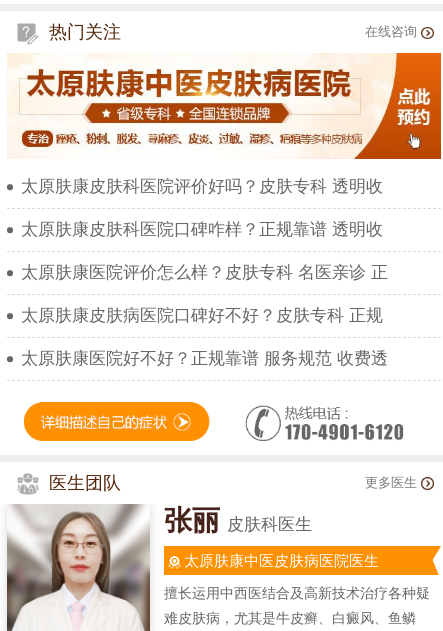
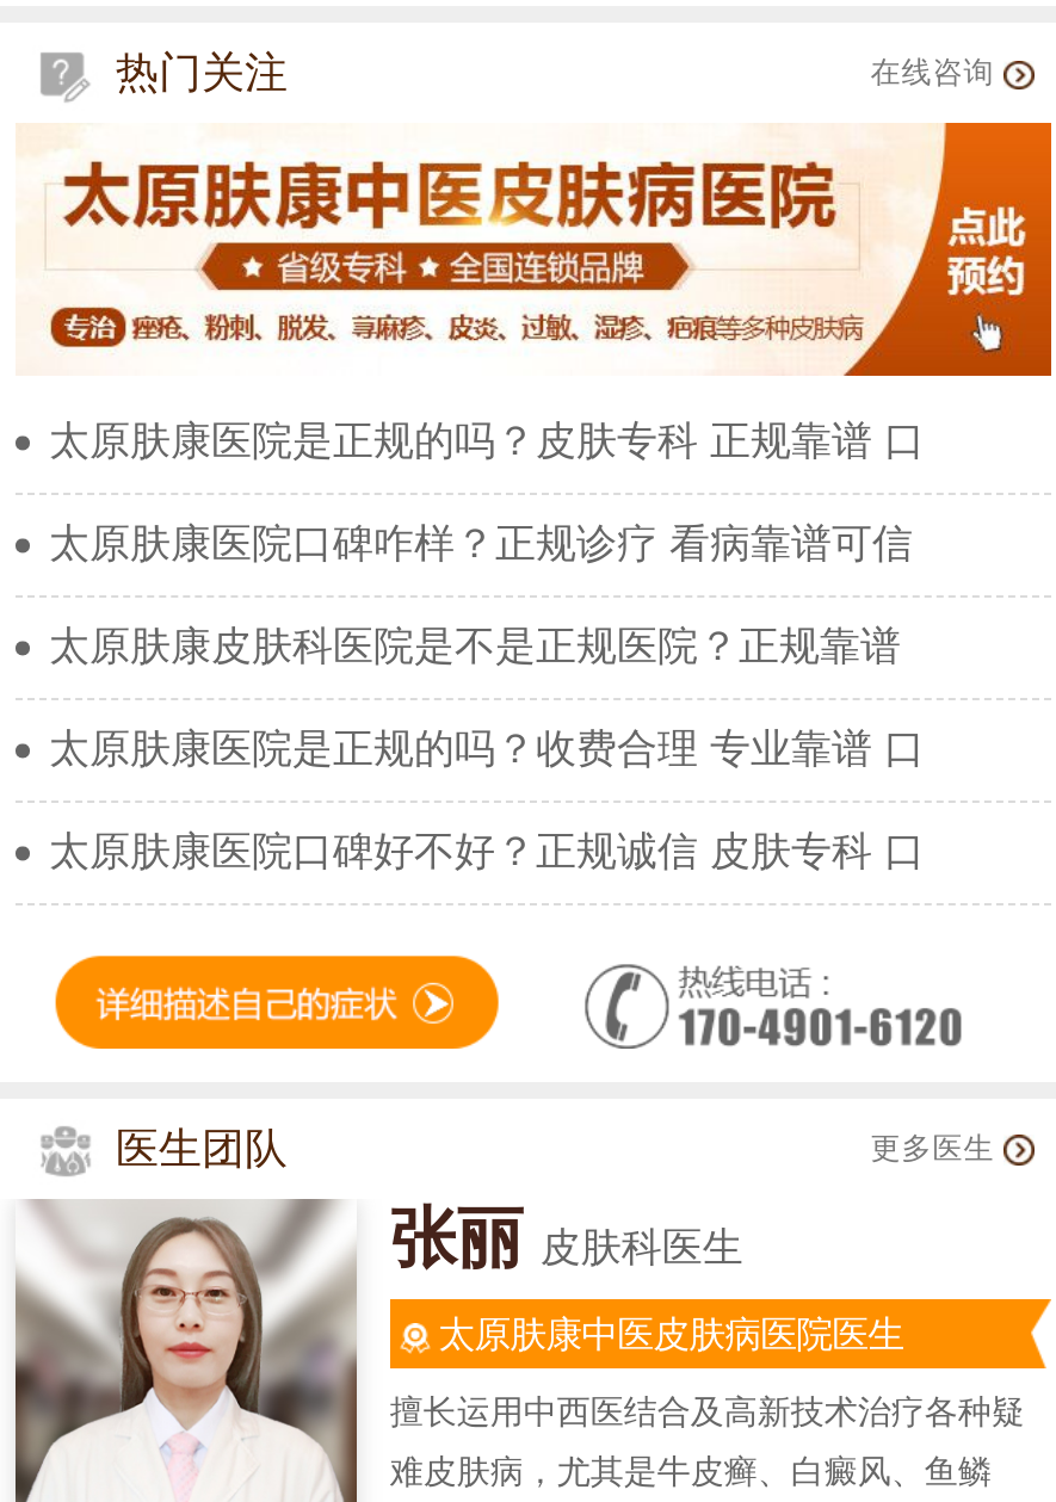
[21,177,383,196] 太原肤康皮肤科医院评价好吗？皮肤专科 透明收 -> [49,419,925,464] 太原肤康医院是正规的吗？皮肤专科 正规靠谱 口
[21,220,383,239] 太原肤康皮肤科医院口碑咋样？正规靠谱 透明收 -> [49,522,913,567] 太原肤康医院口碑咋样？正规诊疗 看病靠谱可信
[21,263,388,282] 太原肤康医院评价怎么样？皮肤专科 名医亲诊 正 -> [49,624,901,670] 太原肤康皮肤科医院是不是正规医院？正规靠谱
[21,306,383,325] 太原肤康皮肤病医院口碑好不好？皮肤专科 正规 -> [49,727,925,772] 太原肤康医院是正规的吗？收费合理 专业靠谱 口
[21,349,388,368] 太原肤康医院好不好？正规靠谱 服务规范 收费透 -> [49,829,925,875] 太原肤康医院口碑好不好？正规诚信 皮肤专科 口

